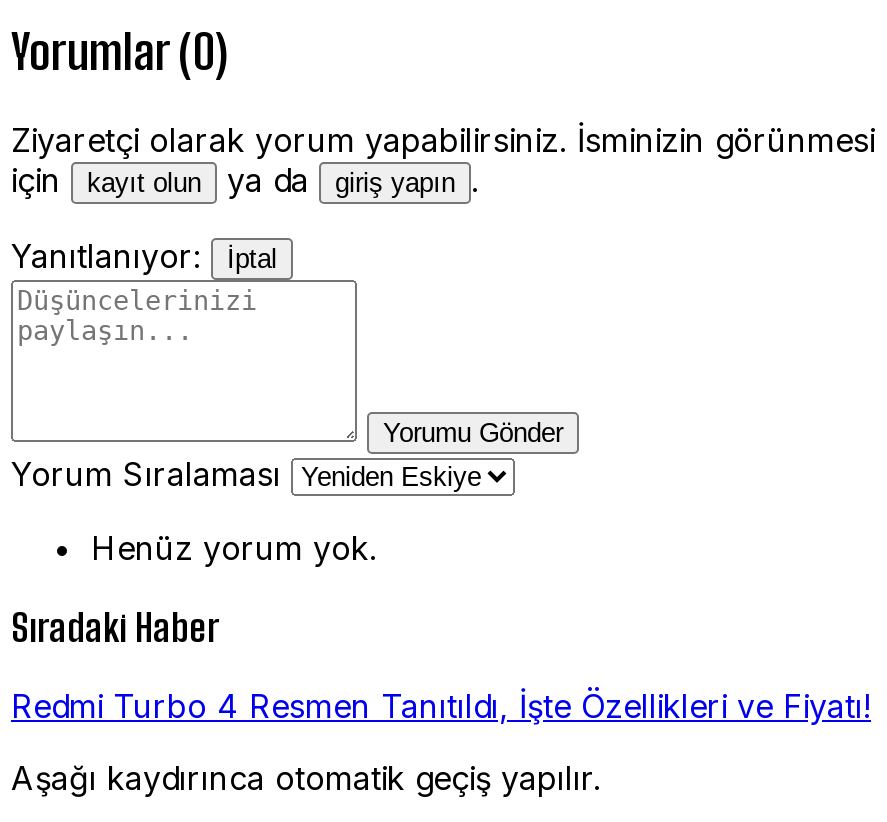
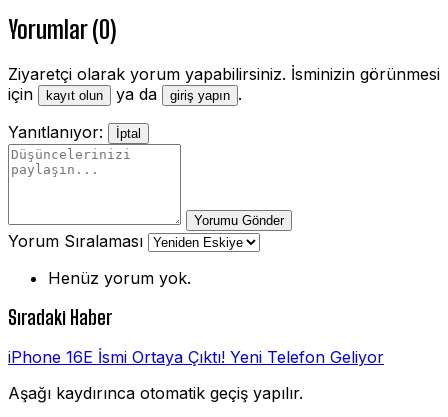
[11,687,871,727] Redmi Turbo 4 Resmen Tanıtıldı, İşte Özellikleri ve Fiyatı! -> [8,347,384,367] iPhone 16E İsmi Ortaya Çıktı! Yeni Telefon Geliyor

